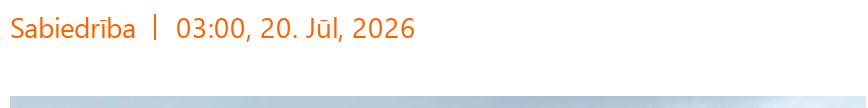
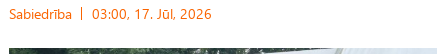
[10,8,416,46] Sabiedrība 03:00, 20. Jūl, 2026 -> [9,4,212,23] Sabiedrība 03:00, 17. Jūl, 2026

